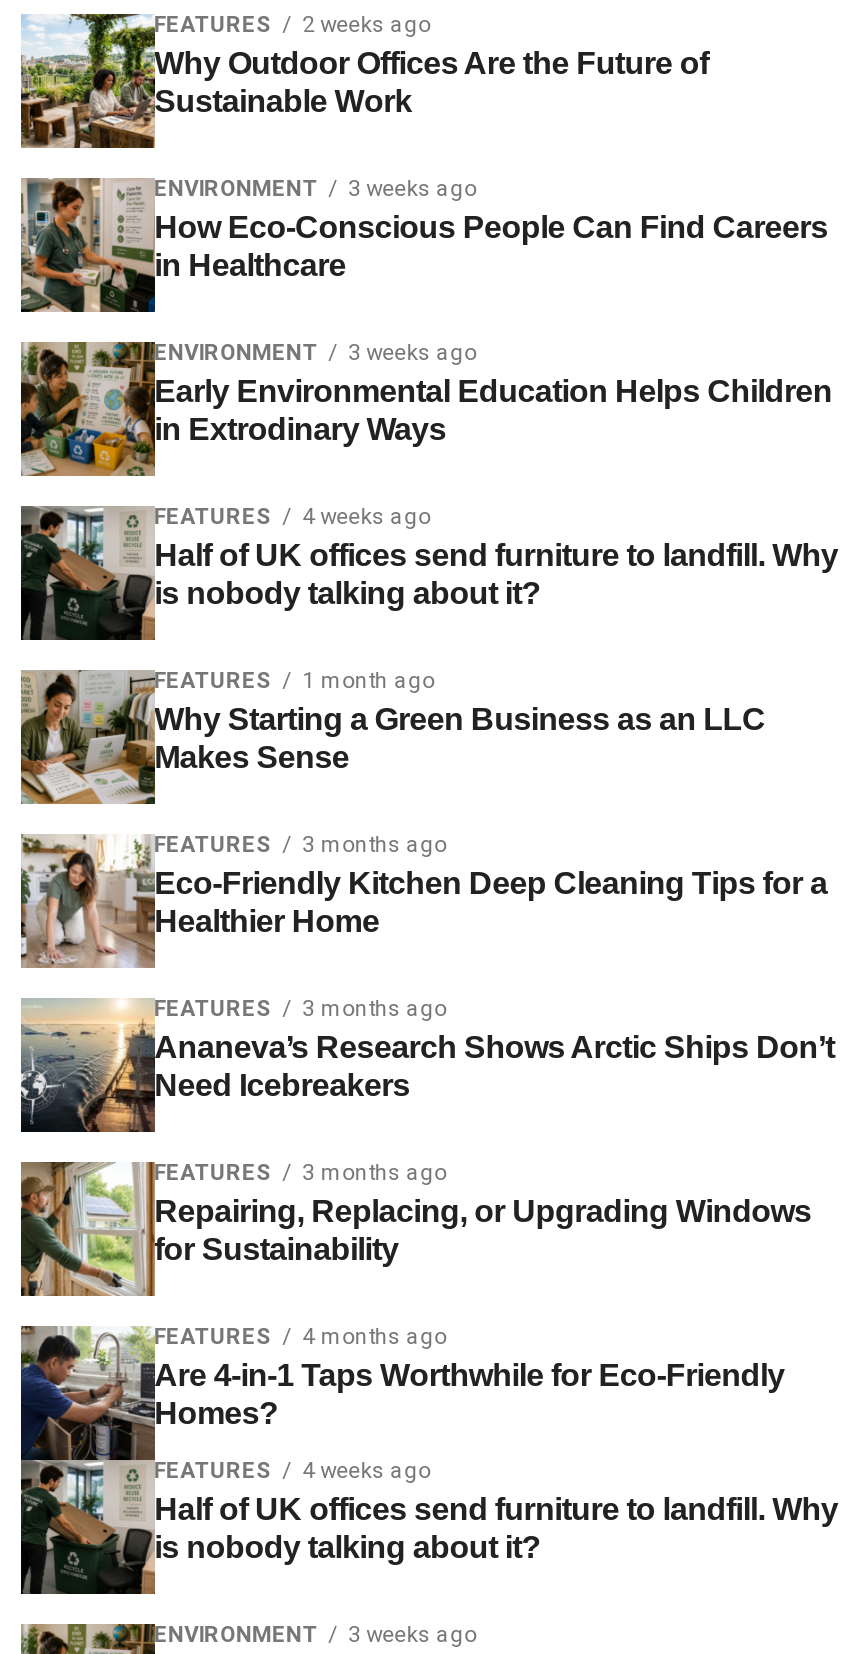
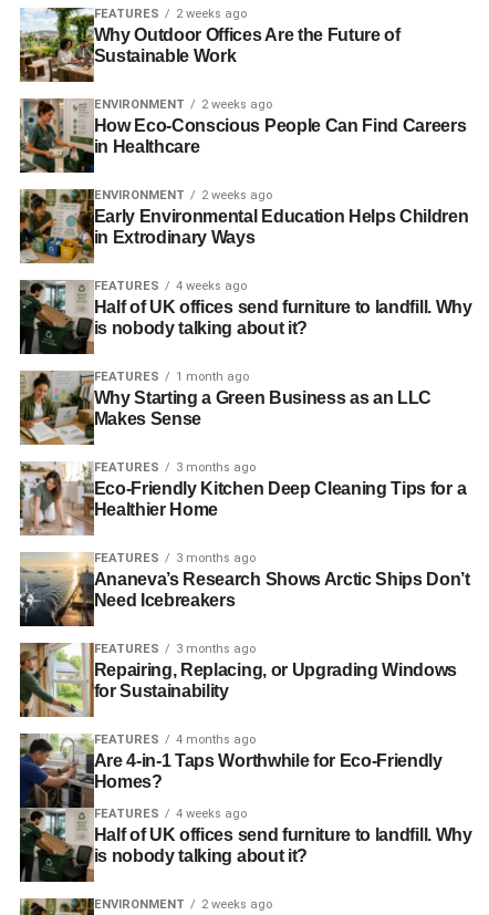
[154,176,476,202] ENVIRONMENT 3 weeks ago -> [94,97,272,112] ENVIRONMENT 2 weeks ago
[154,340,476,366] ENVIRONMENT 3 weeks ago -> [94,188,272,203] ENVIRONMENT 2 weeks ago
[154,1621,476,1647] ENVIRONMENT 3 weeks ago -> [94,897,272,911] ENVIRONMENT 2 weeks ago

